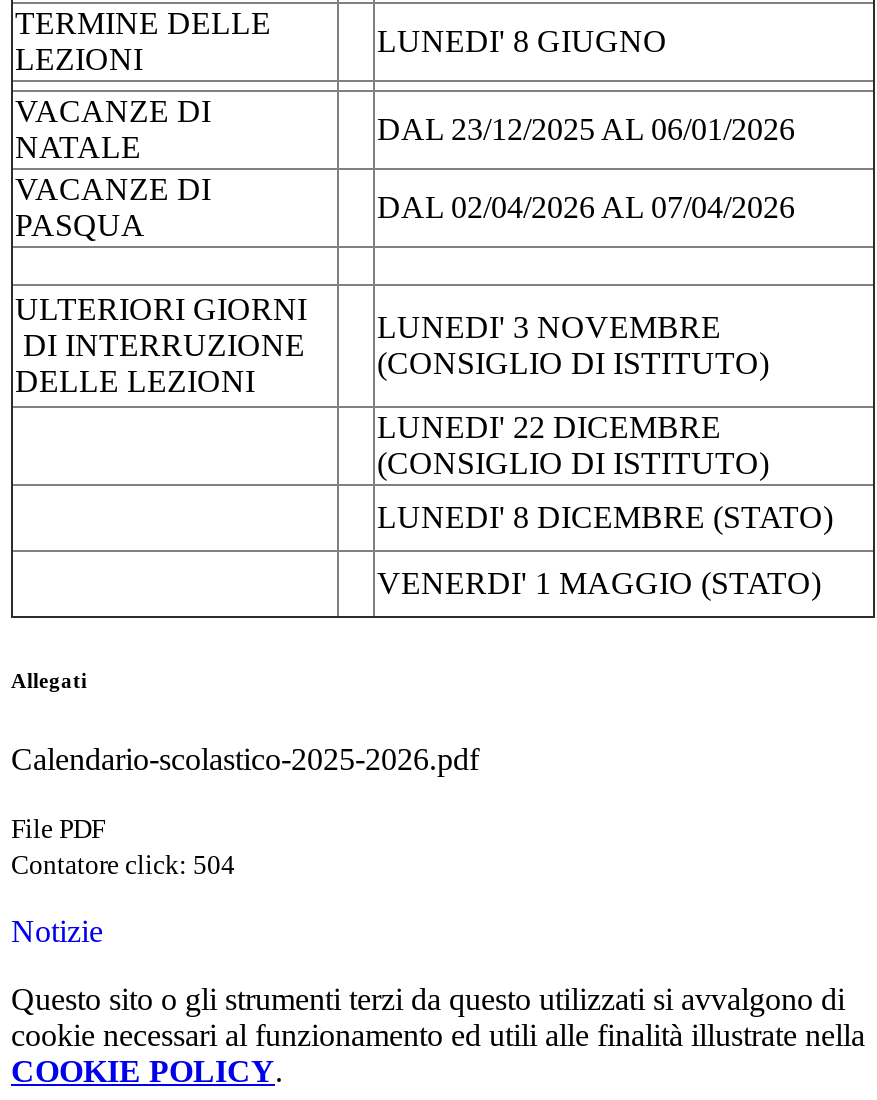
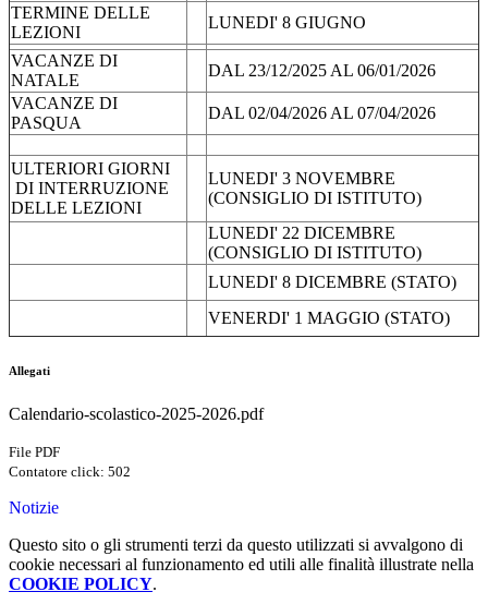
[11,850,235,880] Contatore click: 504 -> [9,463,131,480] Contatore click: 502

